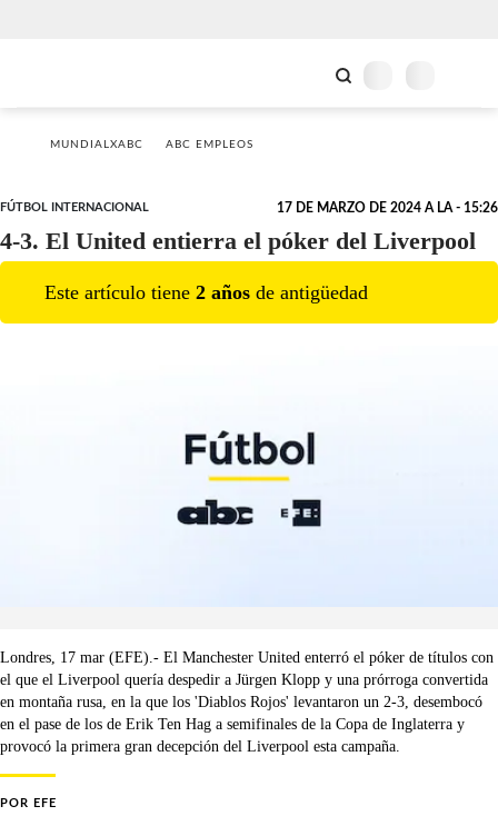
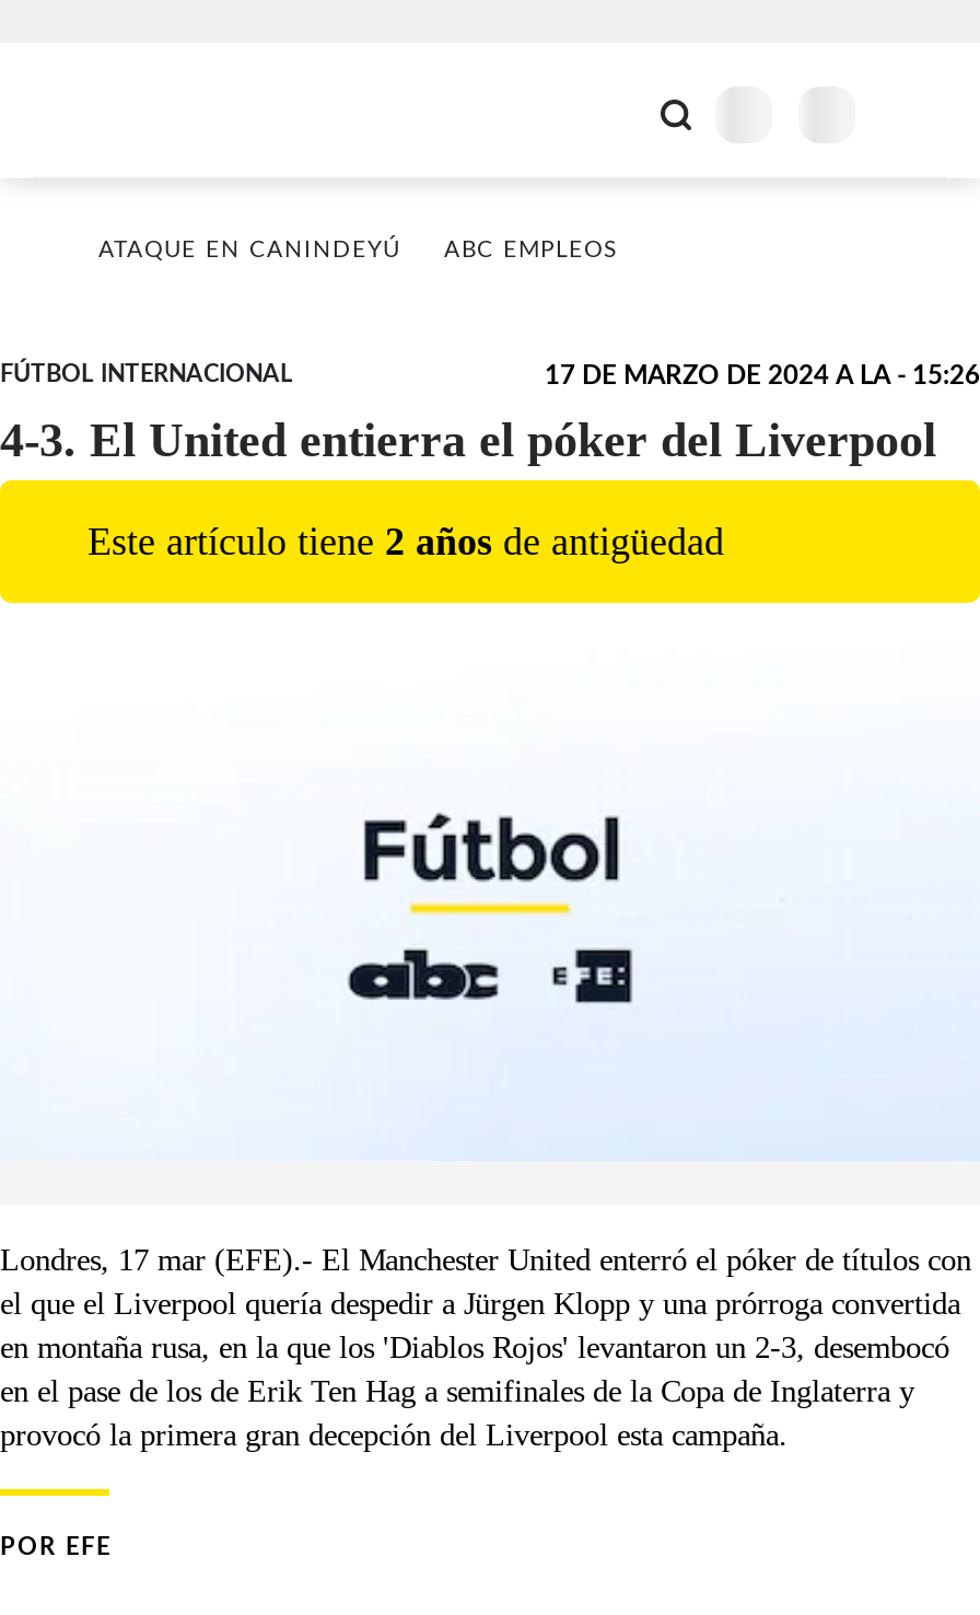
[50,139,143,150] MUNDIALXABC -> [98,240,400,262] ATAQUE EN CANINDEYÚ

